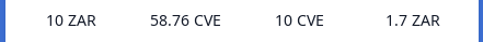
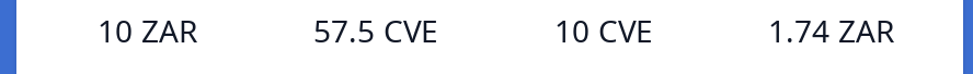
[150,10,221,30] 58.76 CVE -> [313,10,438,52] 57.5 CVE
[386,10,440,30] 1.7 ZAR -> [768,10,895,52] 1.74 ZAR

